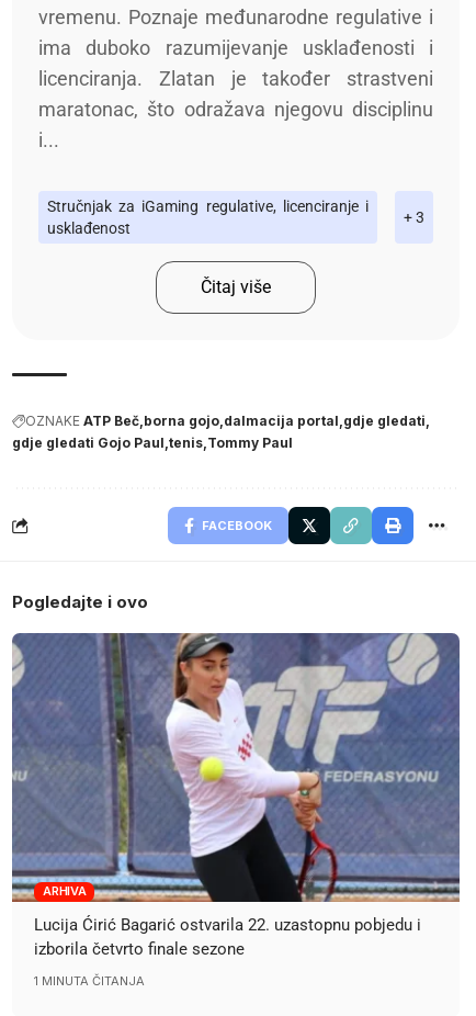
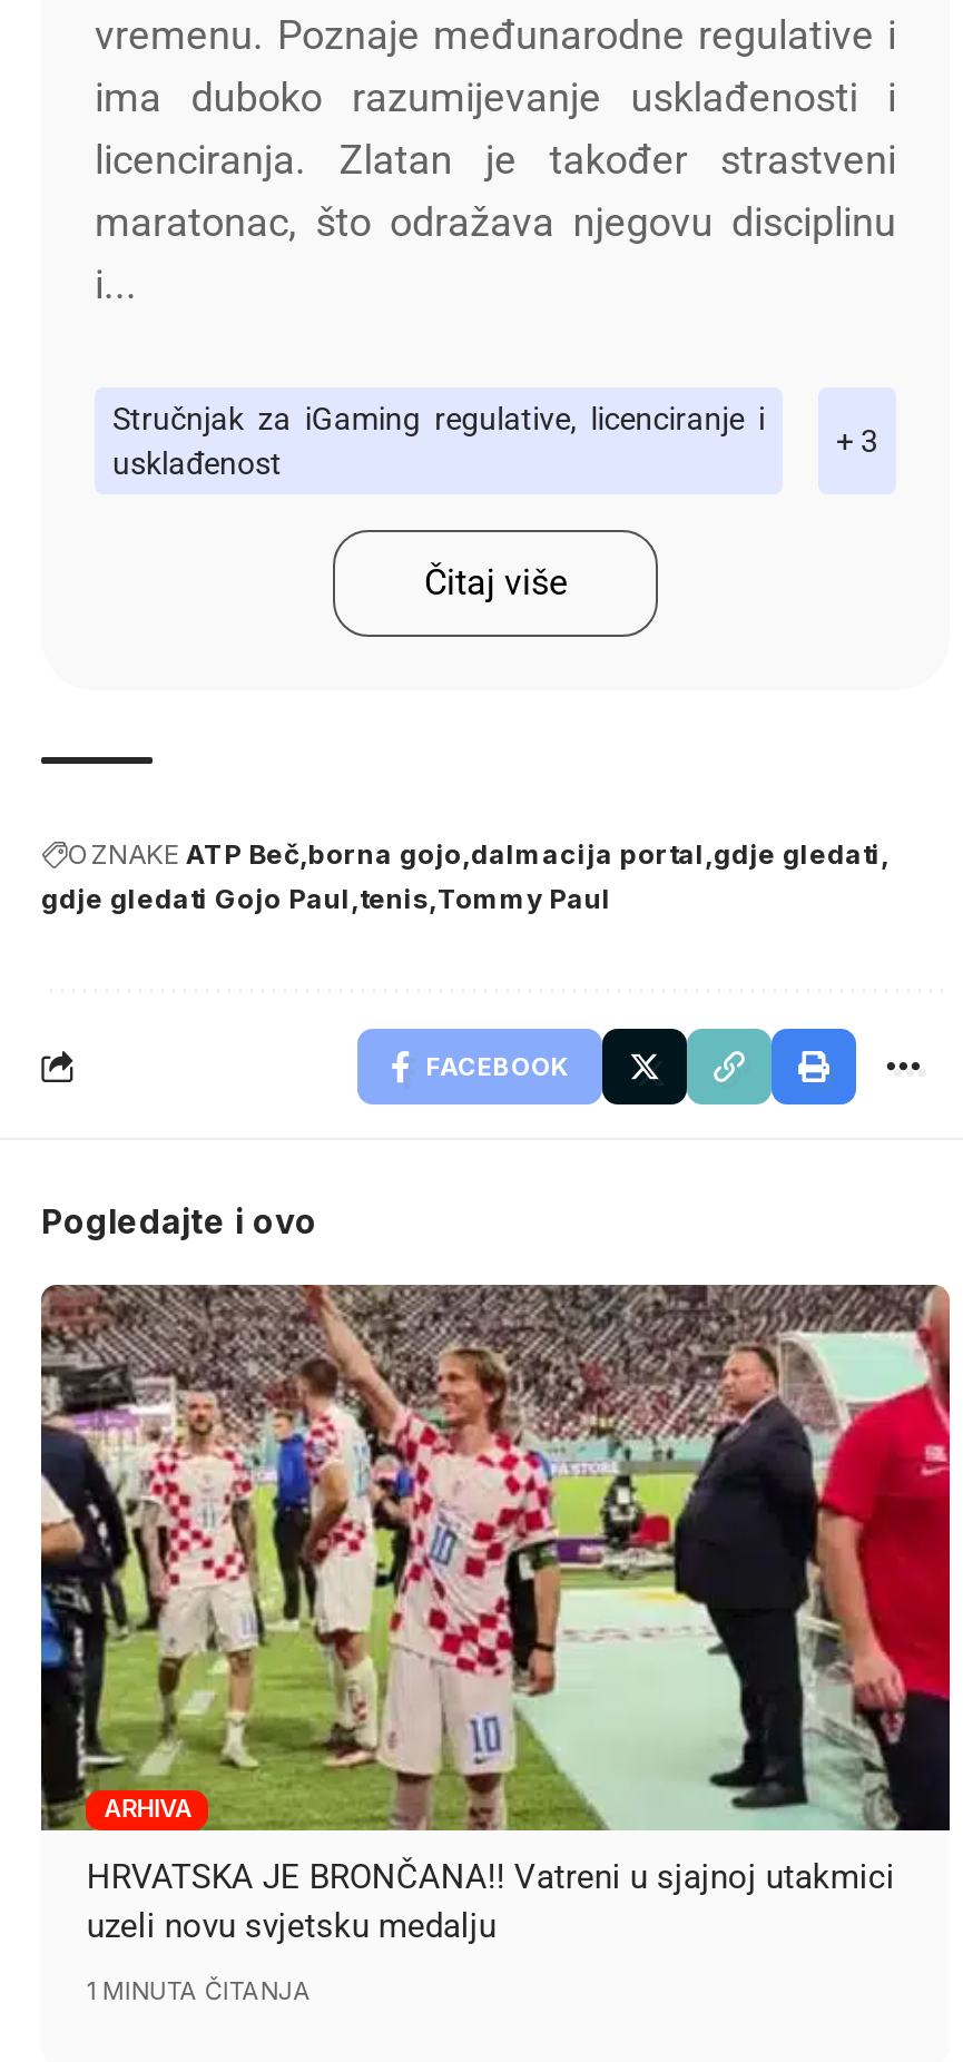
[11,633,461,959] [image] | Lucija Ćirić Bagarić ostvarila 22. uzastopnu pobjedu i | izborila četvrto finale sezone -> [39,1283,952,1945] [image] | HRVATSKA JE BRONČANA!! Vatreni u sjajnoj utakmici | uzeli novu svjetsku medalju

